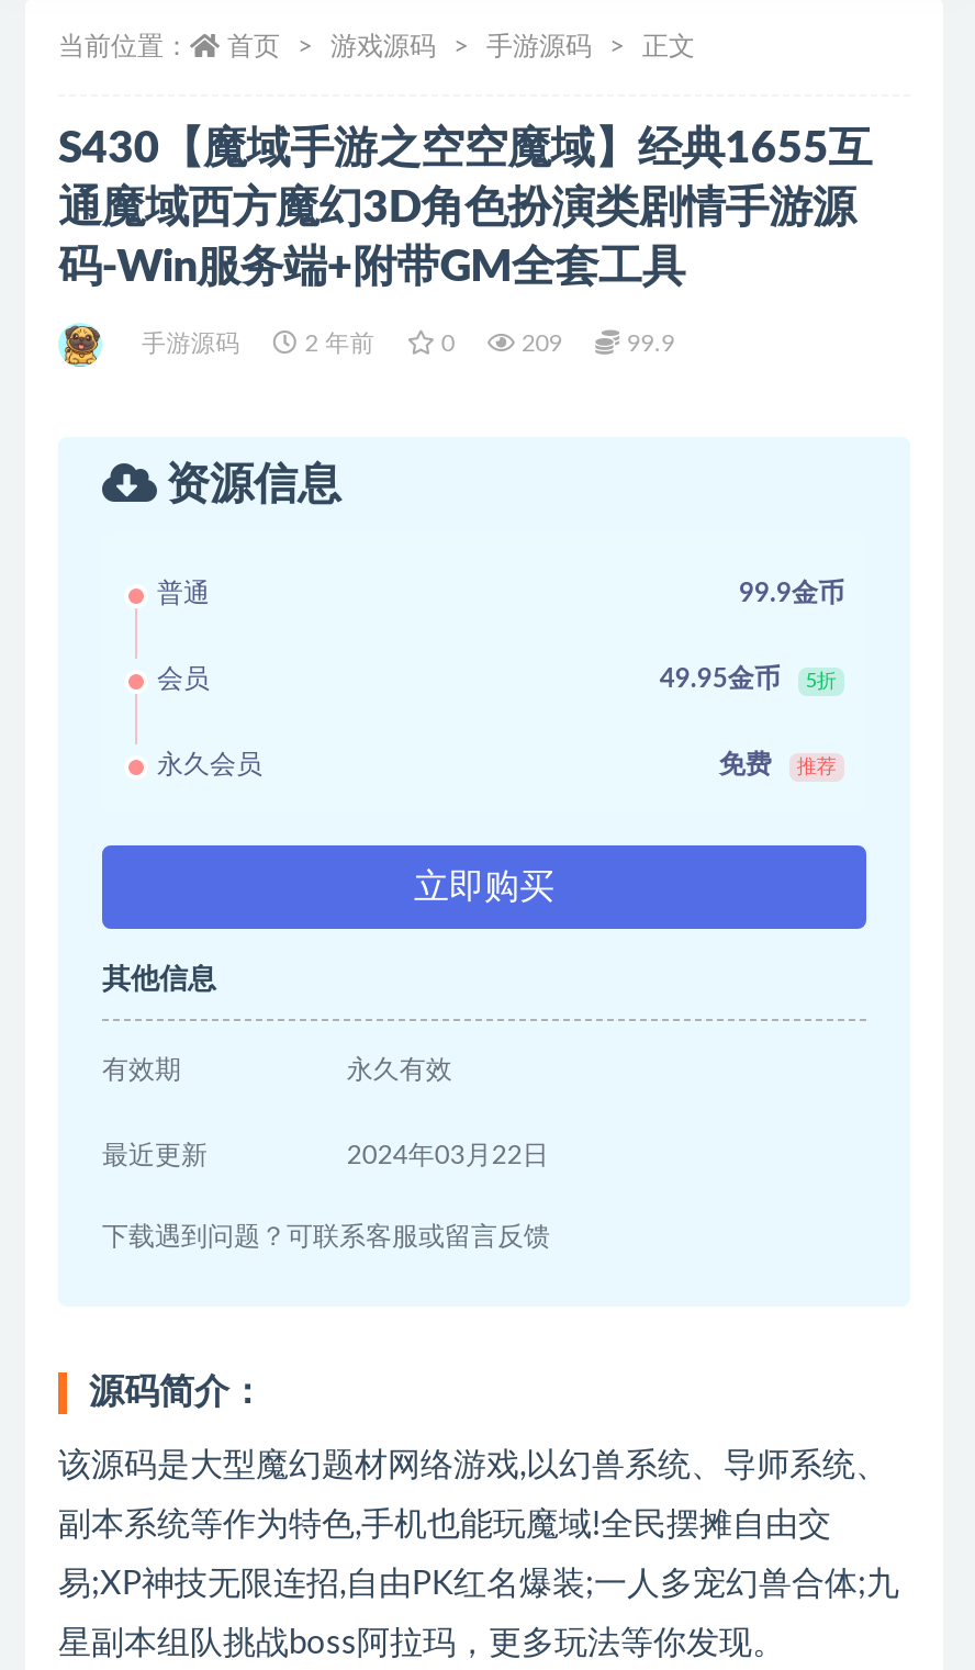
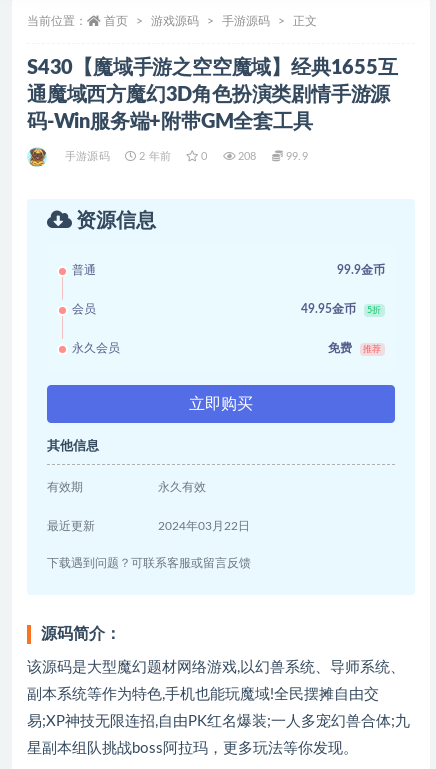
[515,332,562,356] 209 -> [235,151,257,162] 208

